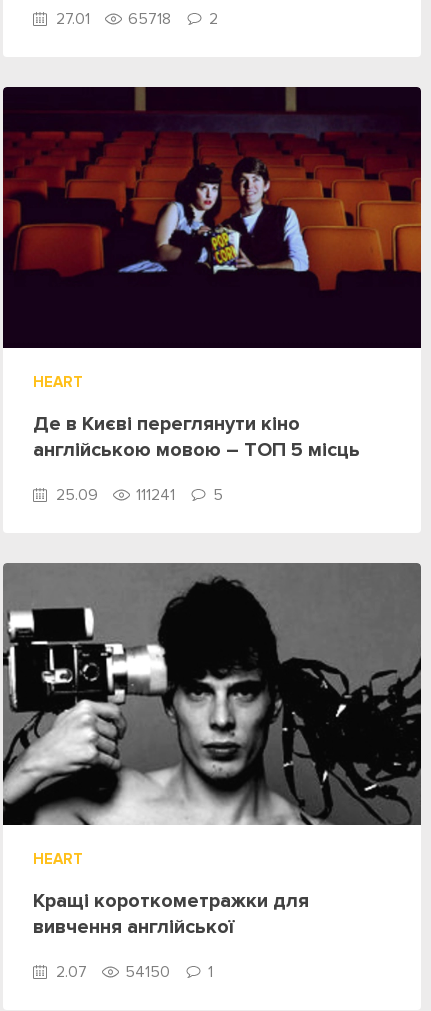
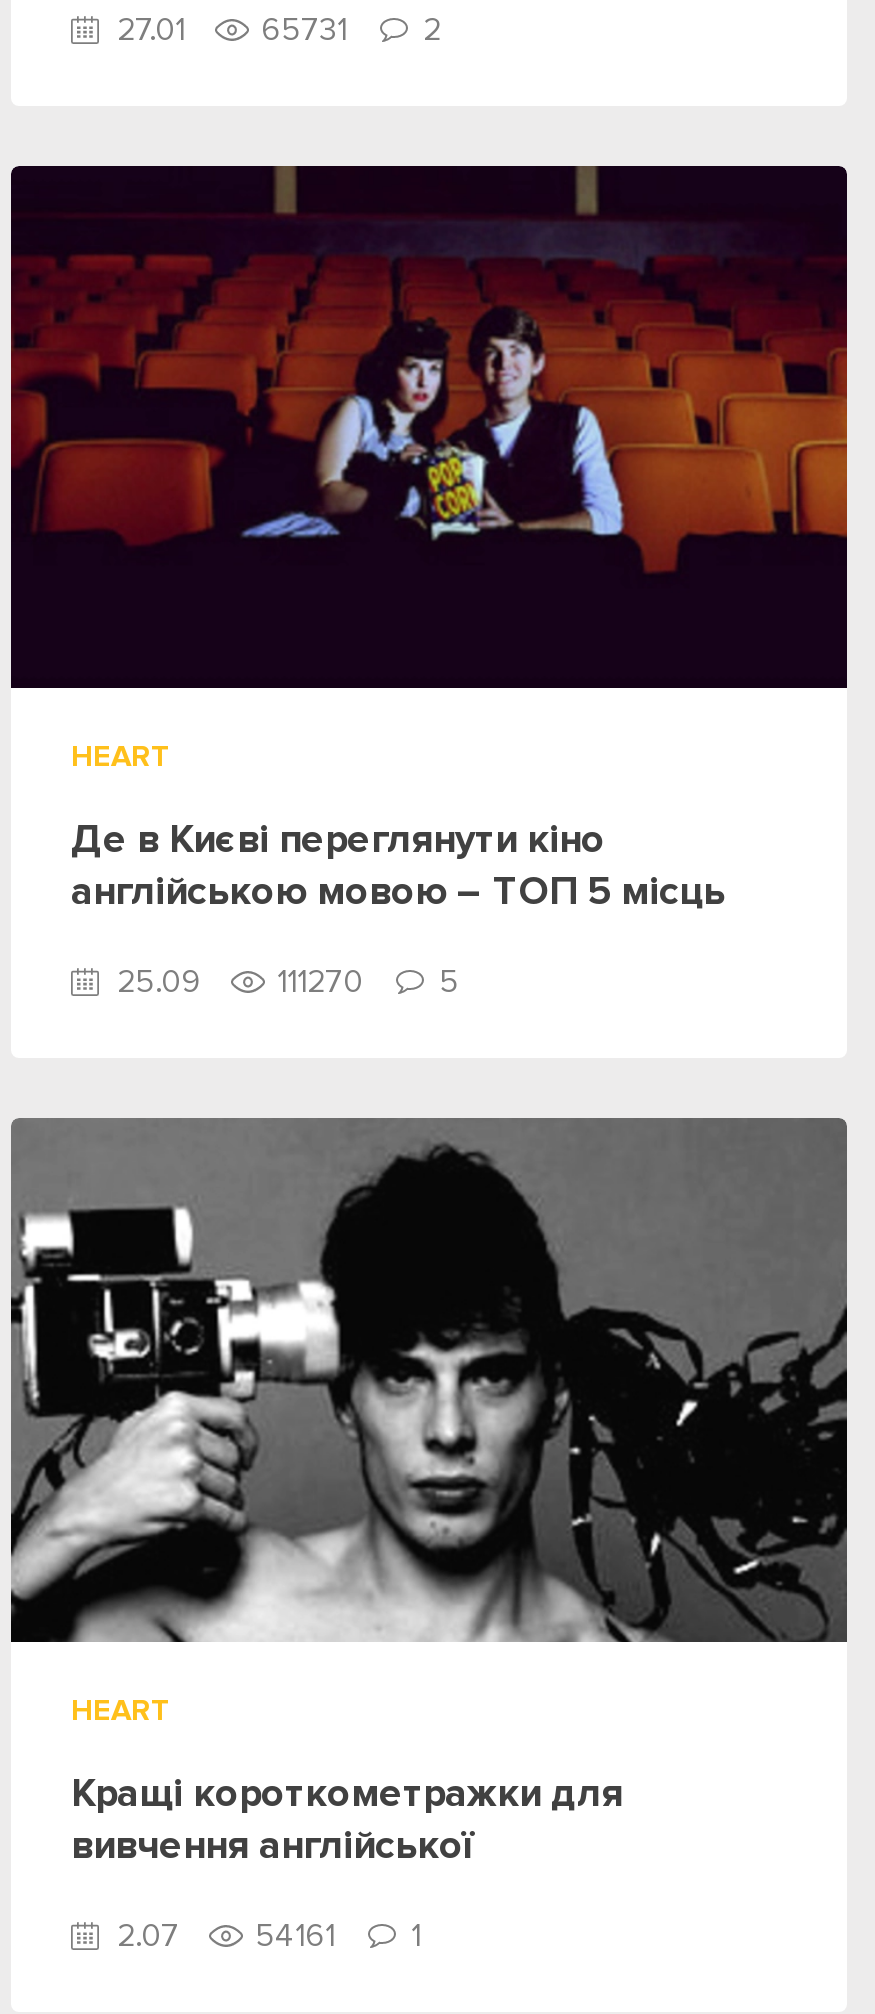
[56,9,218,29] 27.01 65718 2 -> [117,10,441,50] 27.01 65731 2
[56,485,223,505] 25.09 111241 5 -> [117,962,459,1002] 25.09 111270 5
[56,961,213,981] 2.07 54150 1 -> [117,1915,421,1955] 2.07 54161 1

